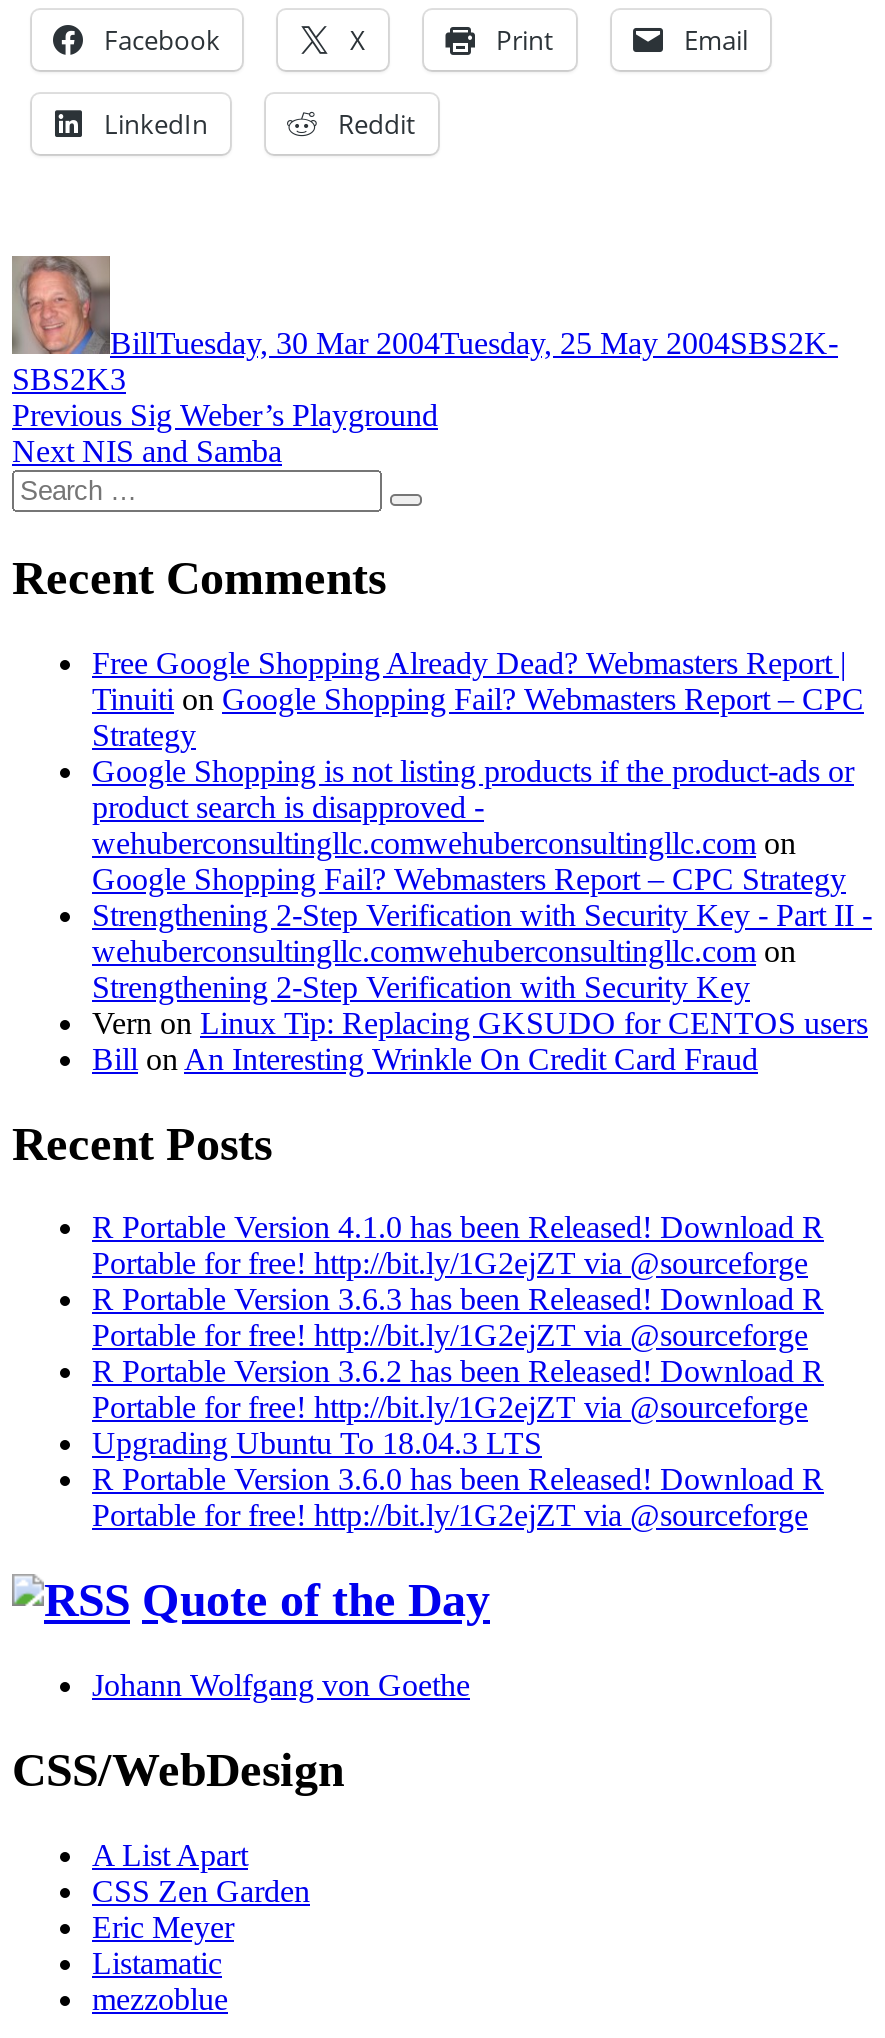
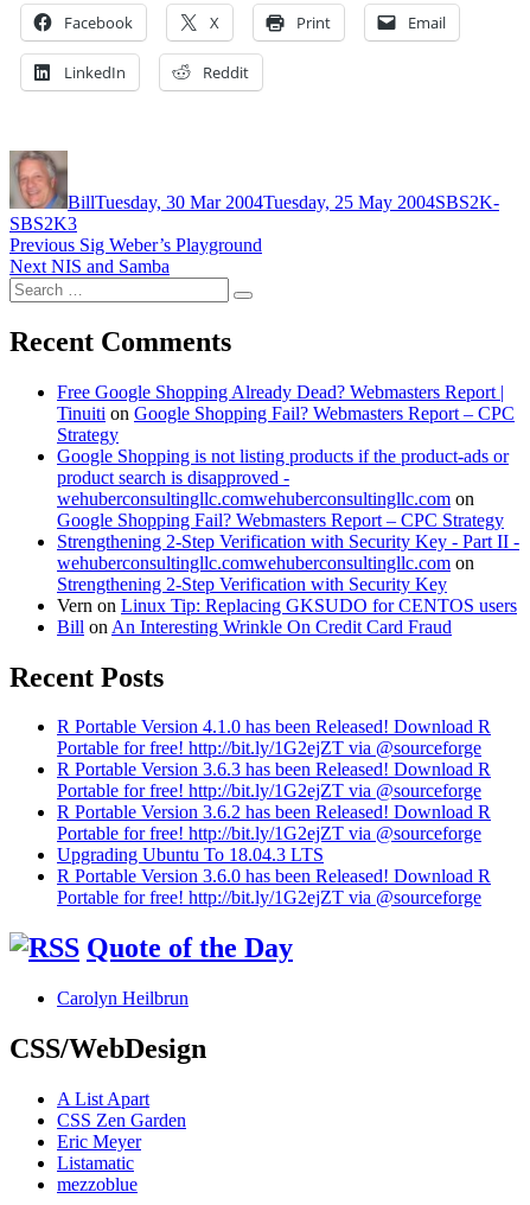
[92,1668,470,1702] Johann Wolfgang von Goethe -> [57,988,189,1008] Carolyn Heilbrun

